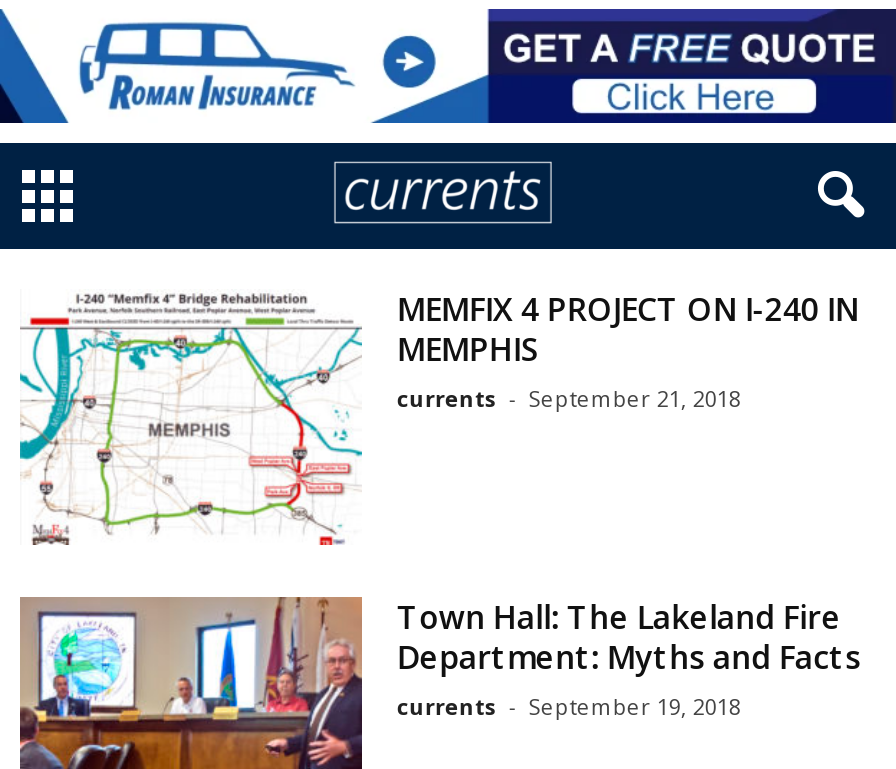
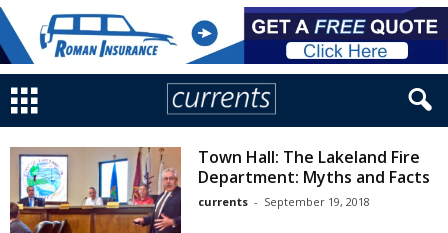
[18,287,859,557] [image] | MEMFIX 4 PROJECT ON I-240 IN | MEMPHIS | currents - September 21, 2018 -> none

